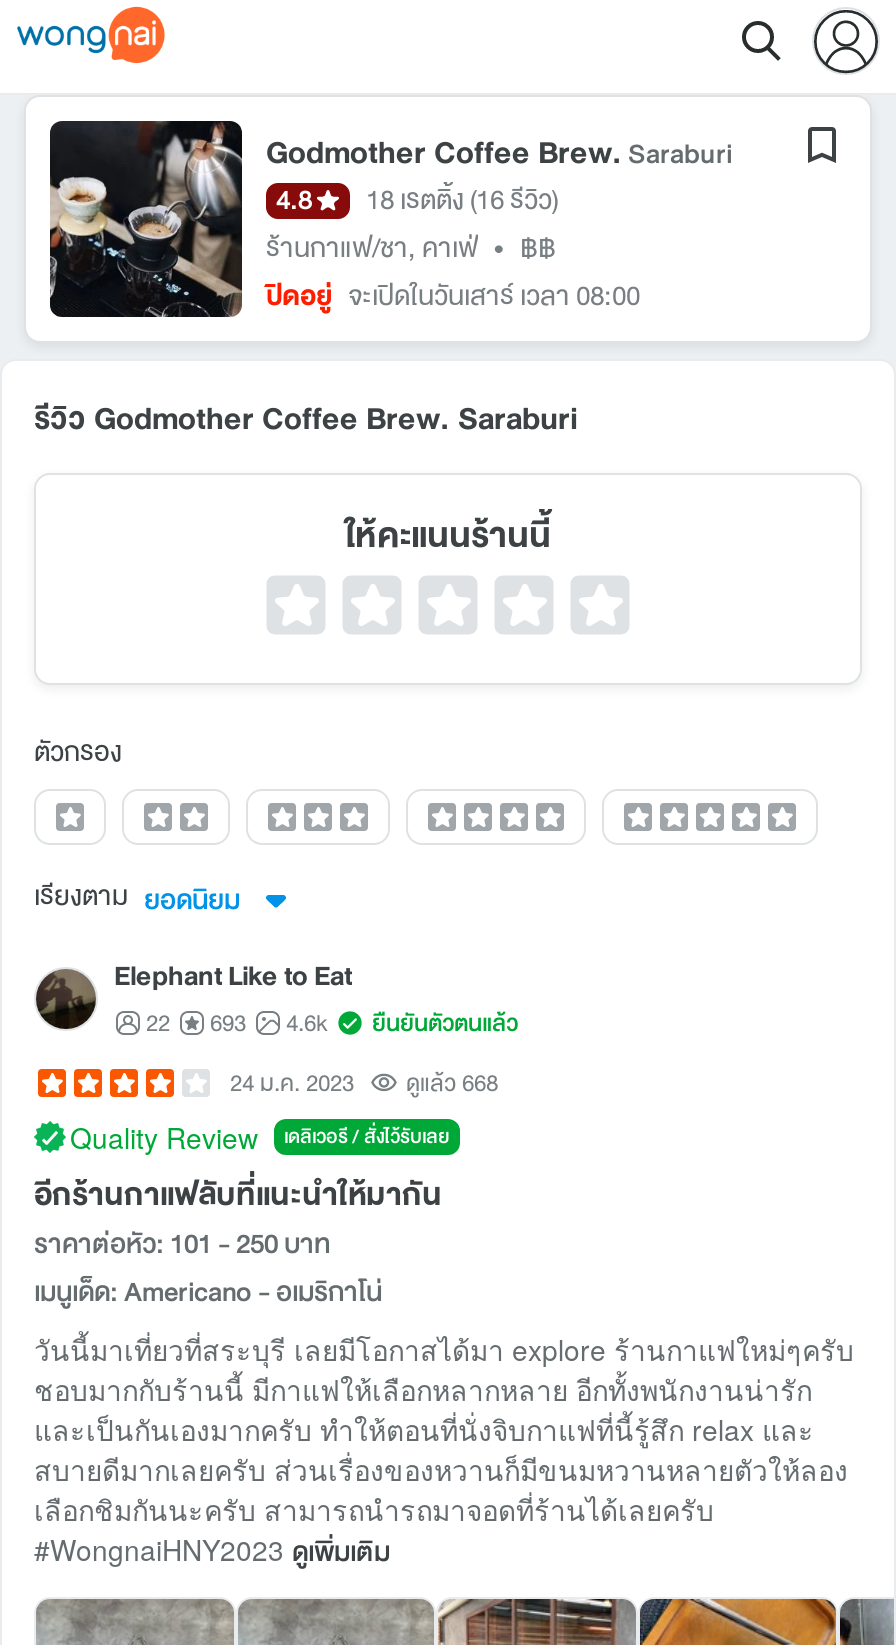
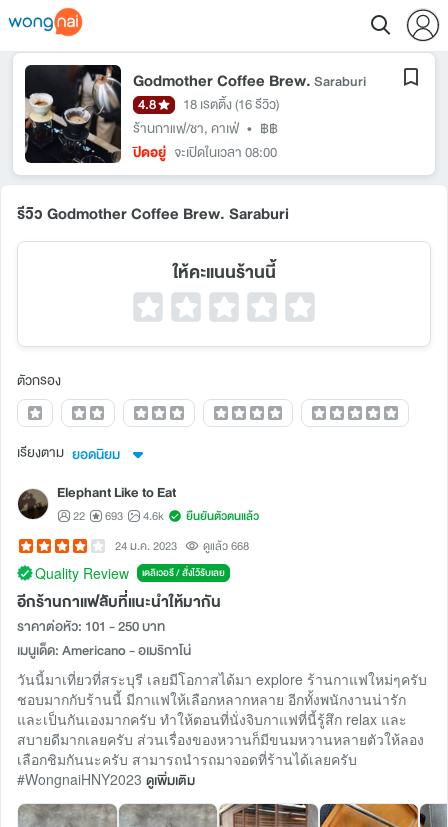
[266,275,640,317] ปิดอยู่ จะเปิดในวันเสาร์ เวลา 08:00 -> [133,142,277,163] ปิดอยู่ จะเปิดในเวลา 08:00

